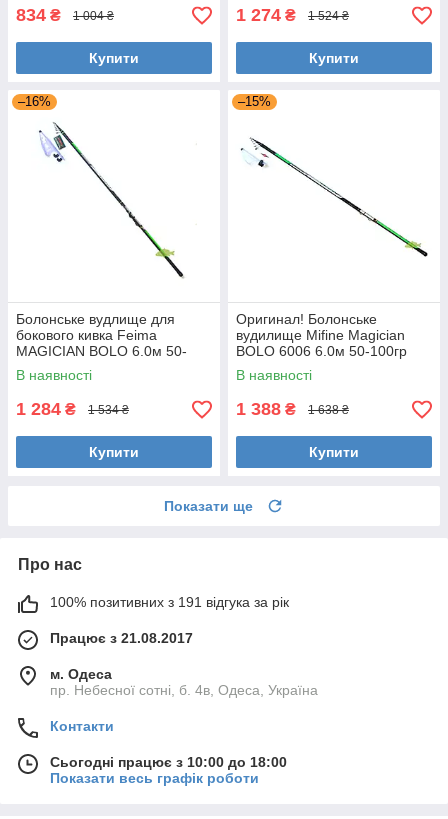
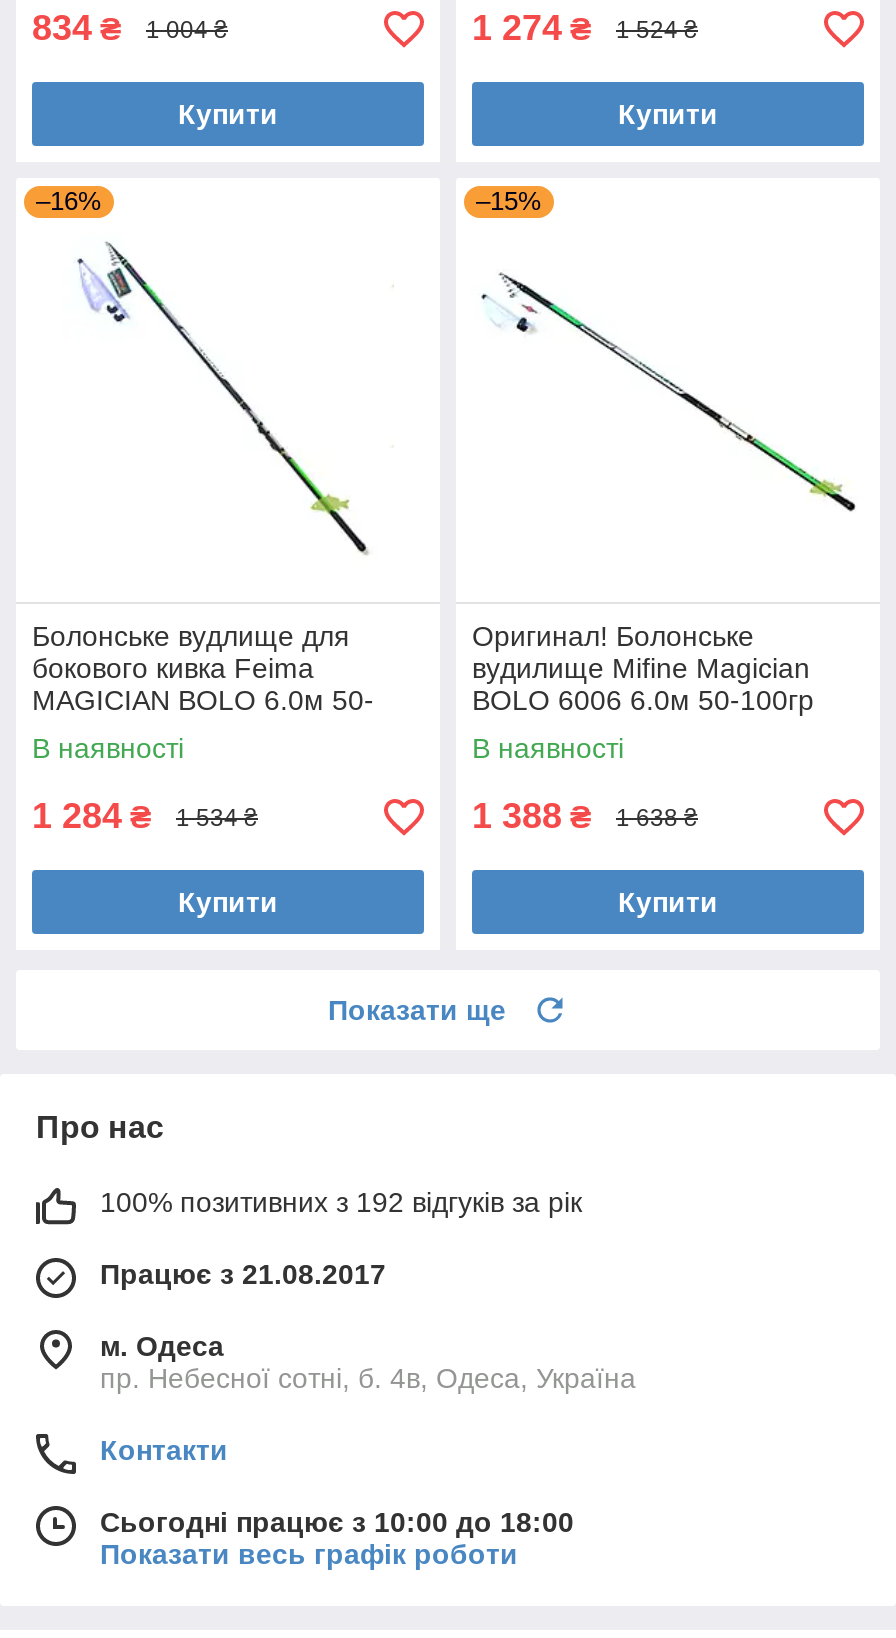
[50,594,289,610] 100% позитивних з 191 відгука за рік -> [100,1187,582,1219] 100% позитивних з 192 відгуків за рік

